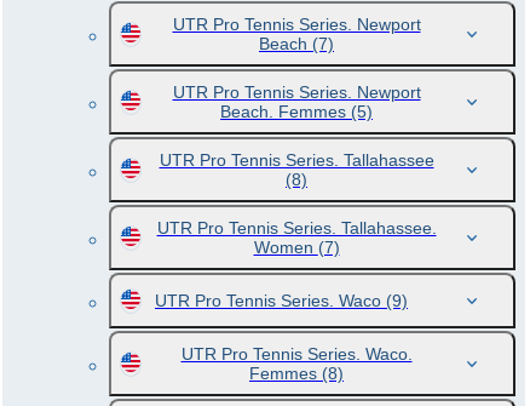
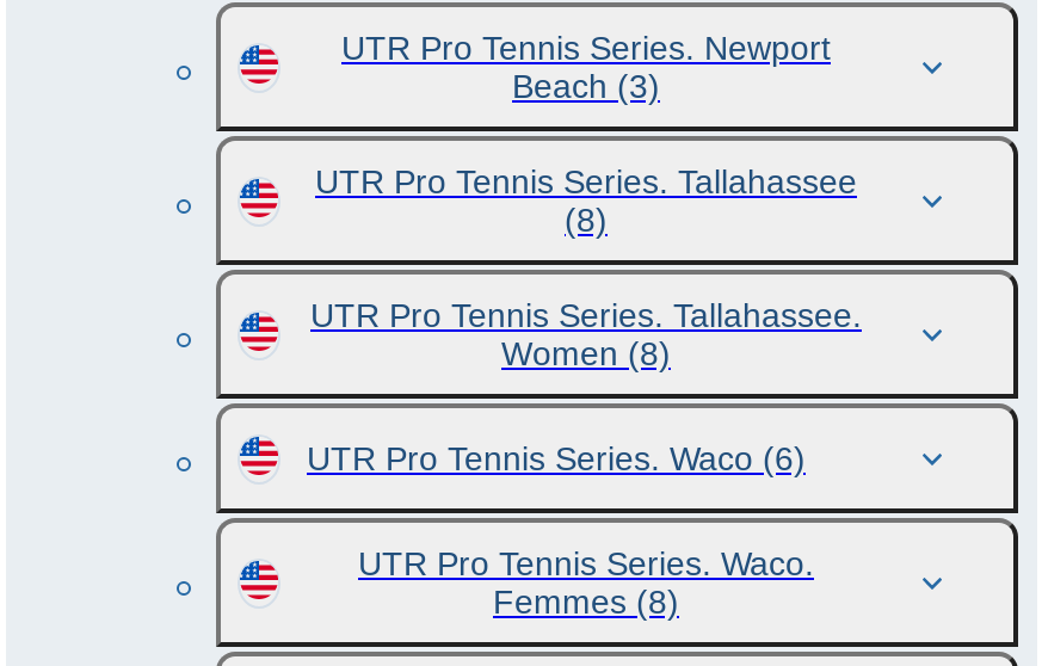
[172,34,420,121] Beach (7) | UTR Pro Tennis Series. Newport | Beach. Femmes (5) -> [512,67,660,105] Beach (3)
[254,238,339,257] Women (7) -> [501,334,671,372] Women (8)
[155,291,408,310] UTR Pro Tennis Series. Waco (9) -> [307,439,806,477] UTR Pro Tennis Series. Waco (6)

